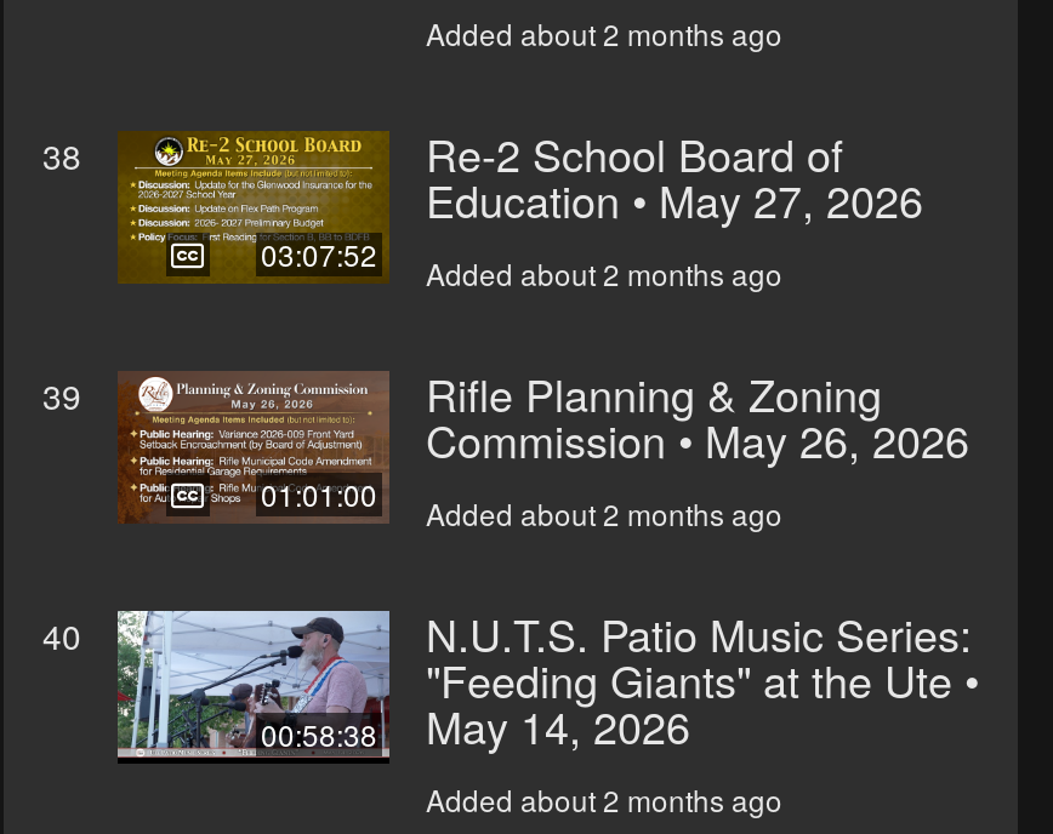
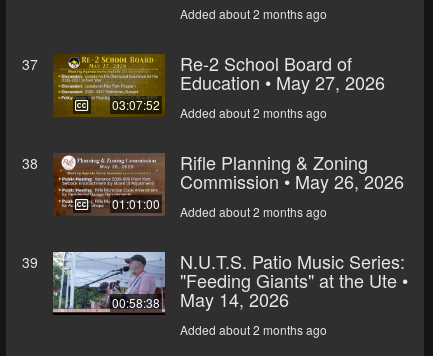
[42,131,81,180] 38 -> [22,54,38,74] 37
[42,371,81,420] 39 -> [22,153,38,173] 38
[42,611,81,660] 40 -> [22,252,38,272] 39

